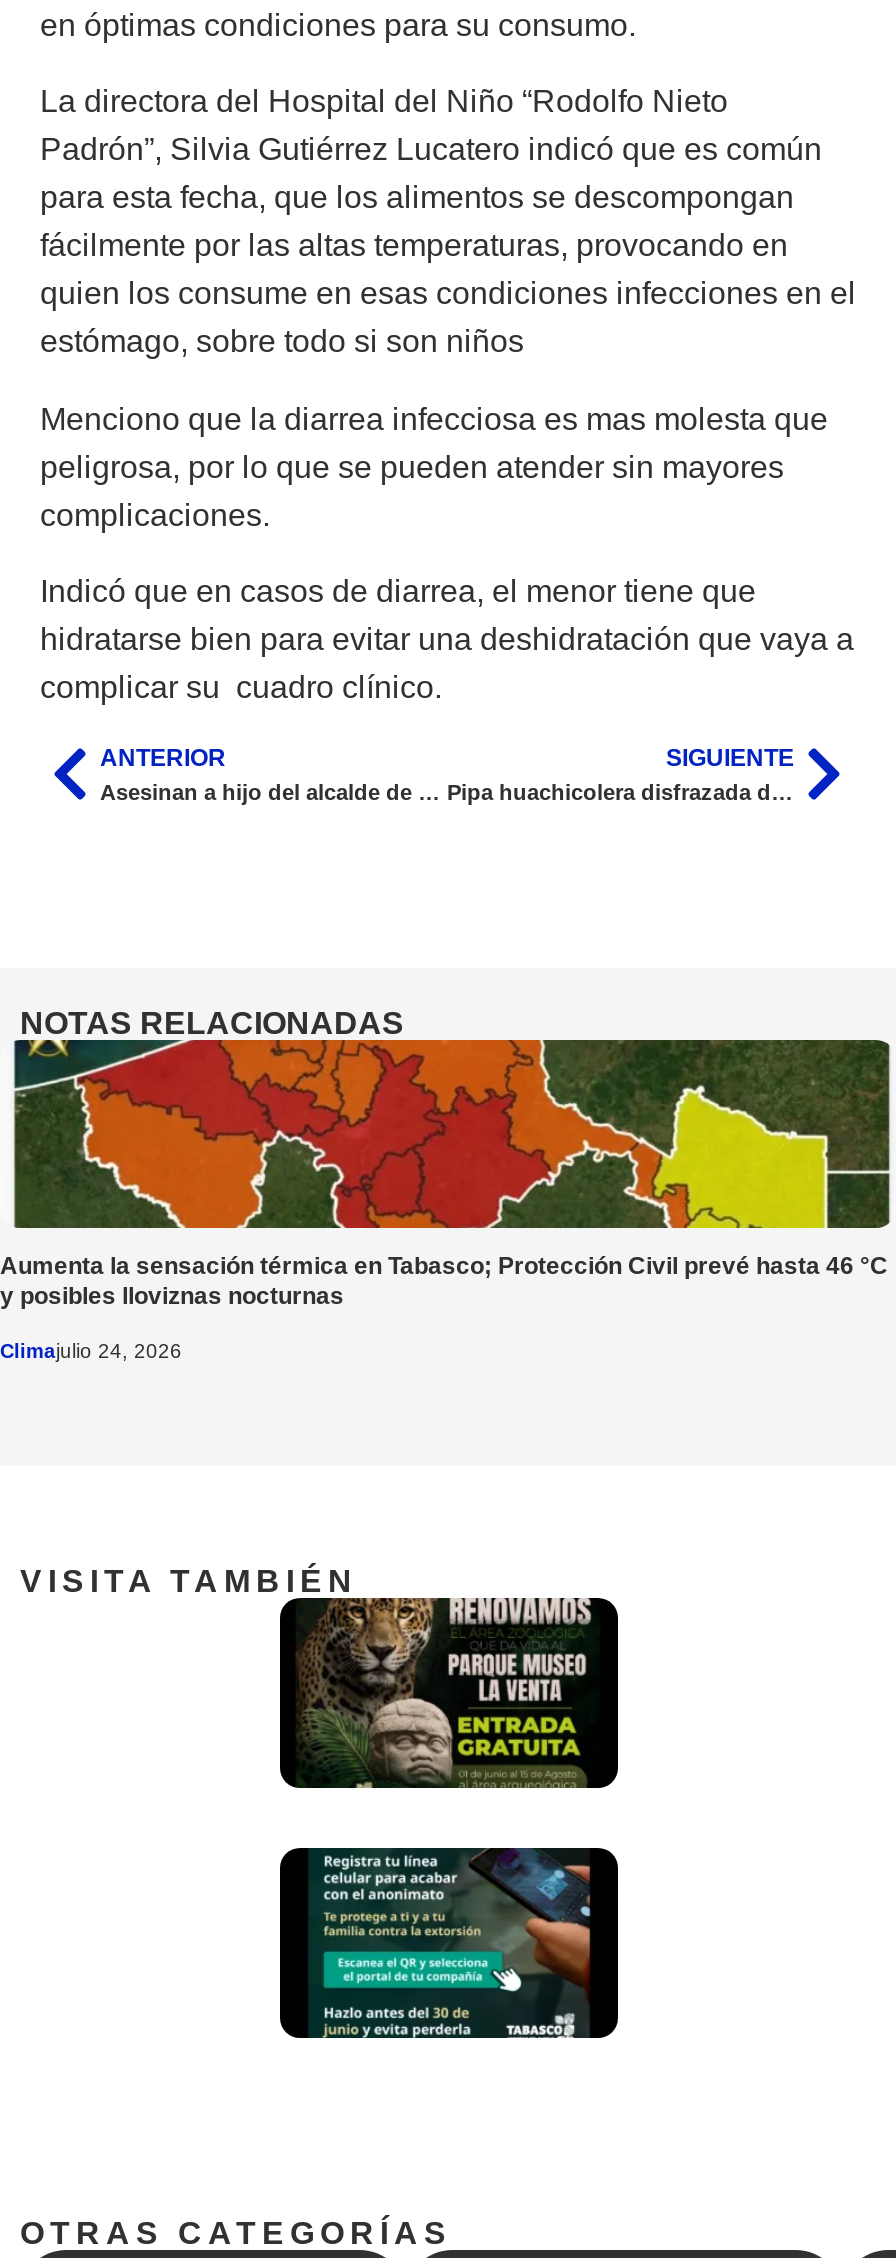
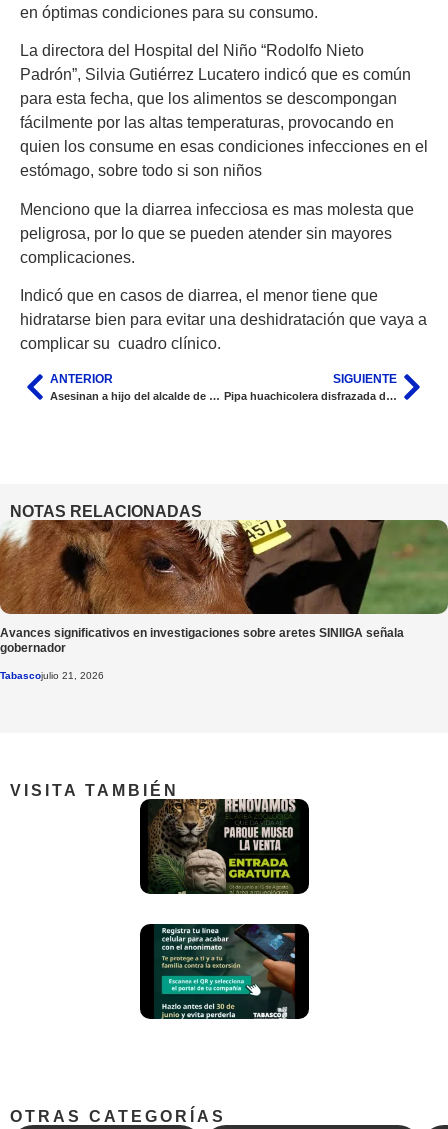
[0,1038,890,1311] [image] | Aumenta la sensación térmica en Tabasco; Protección Civil prevé hasta 46 °C | y posibles lloviznas nocturnas -> [0,519,445,655] [image] | Avances significativos en investigaciones sobre aretes SINIIGA señala | gobernador
[0,1341,182,1363] Climajulio 24, 2026 -> [0,670,104,681] Tabascojulio 21, 2026

